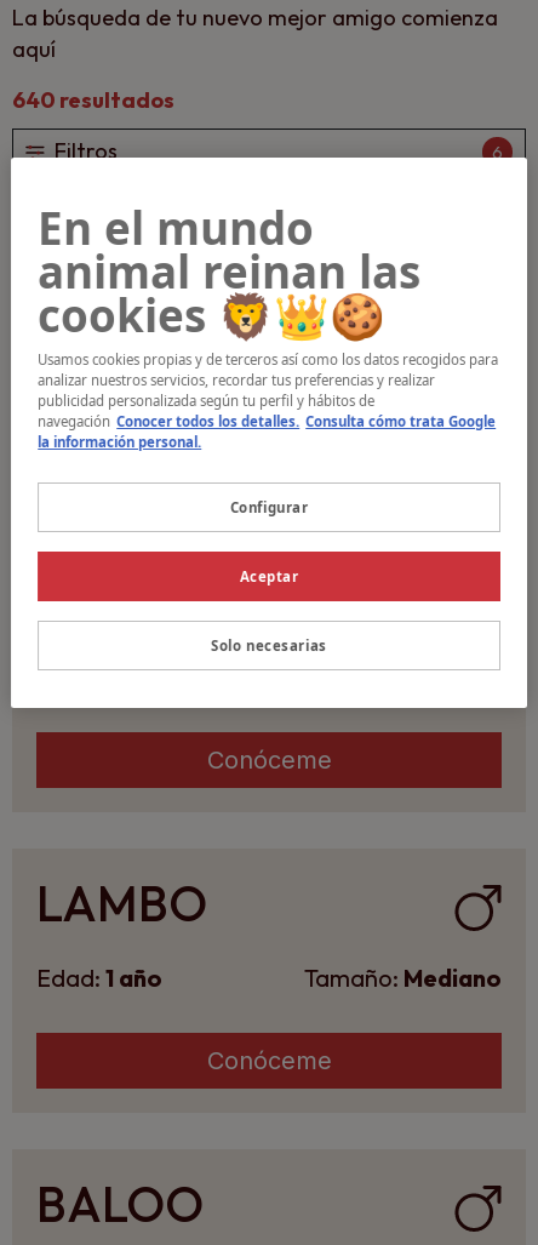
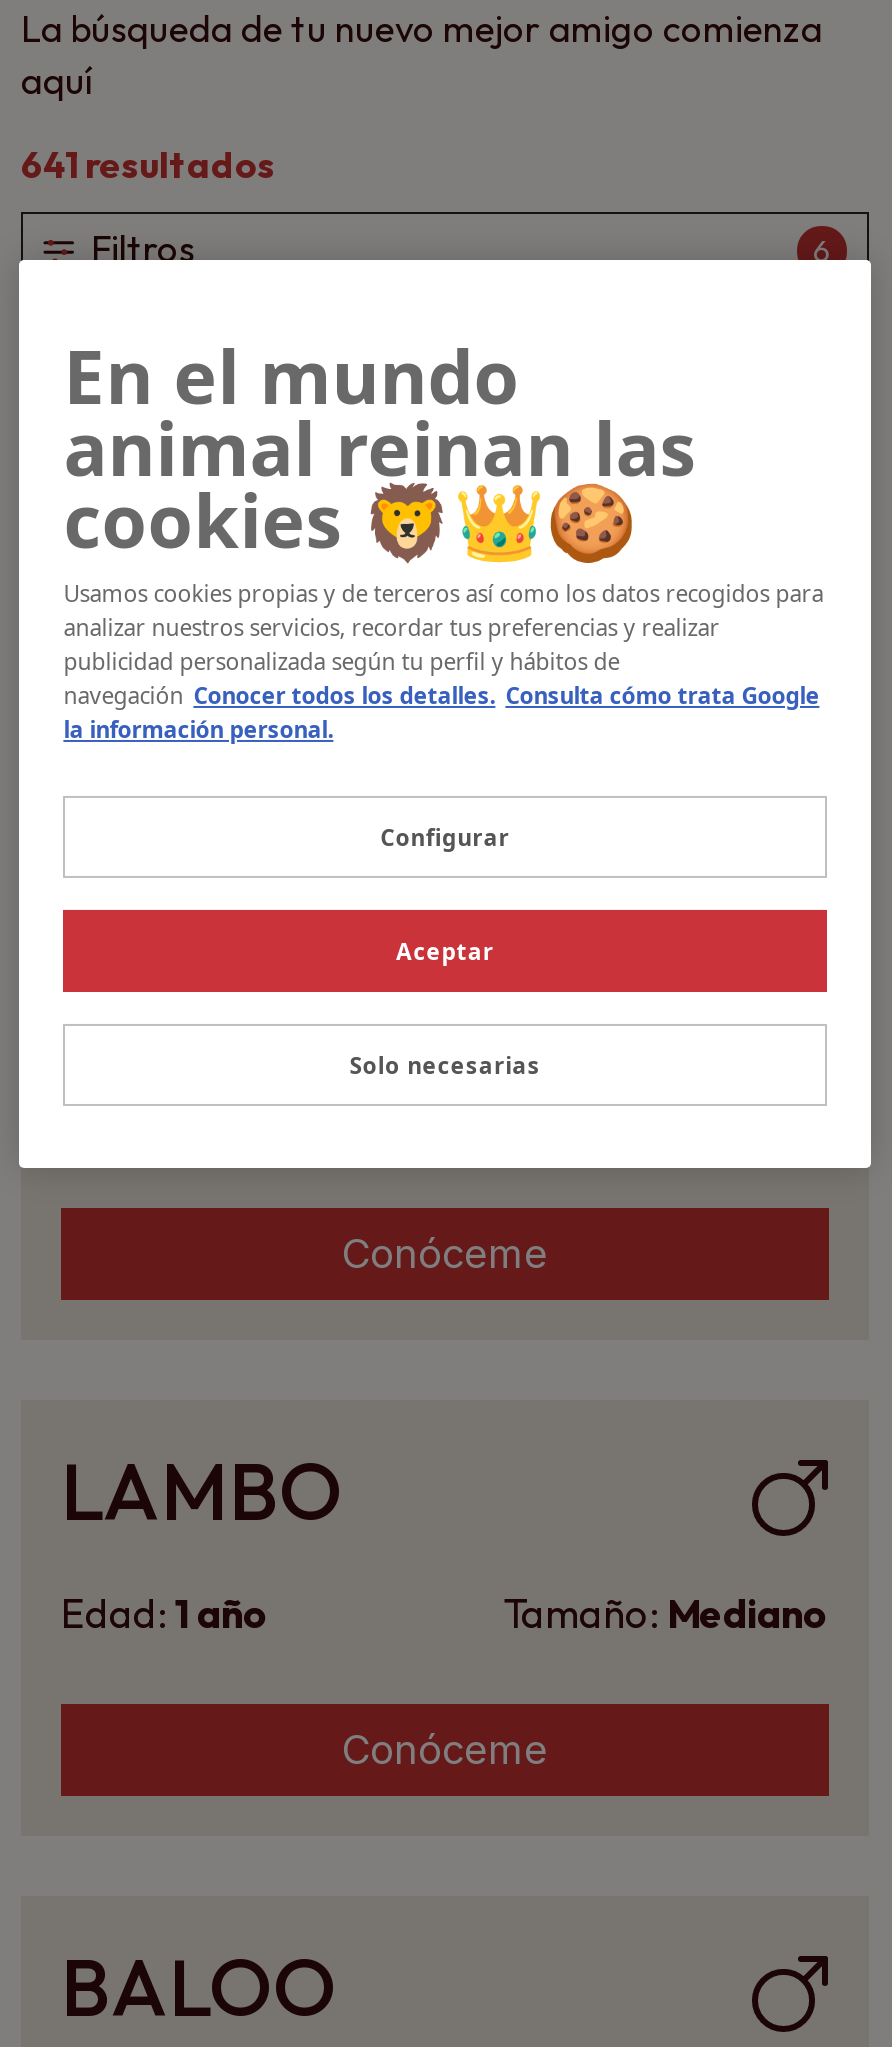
[12,86,174,114] 640 resultados -> [21,142,275,188] 641 resultados

